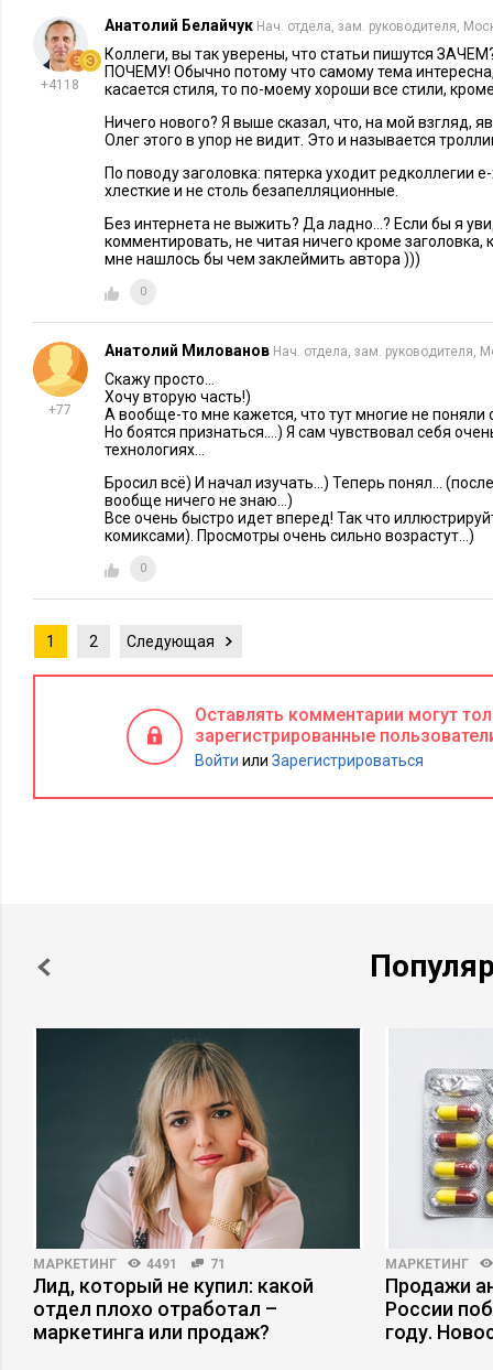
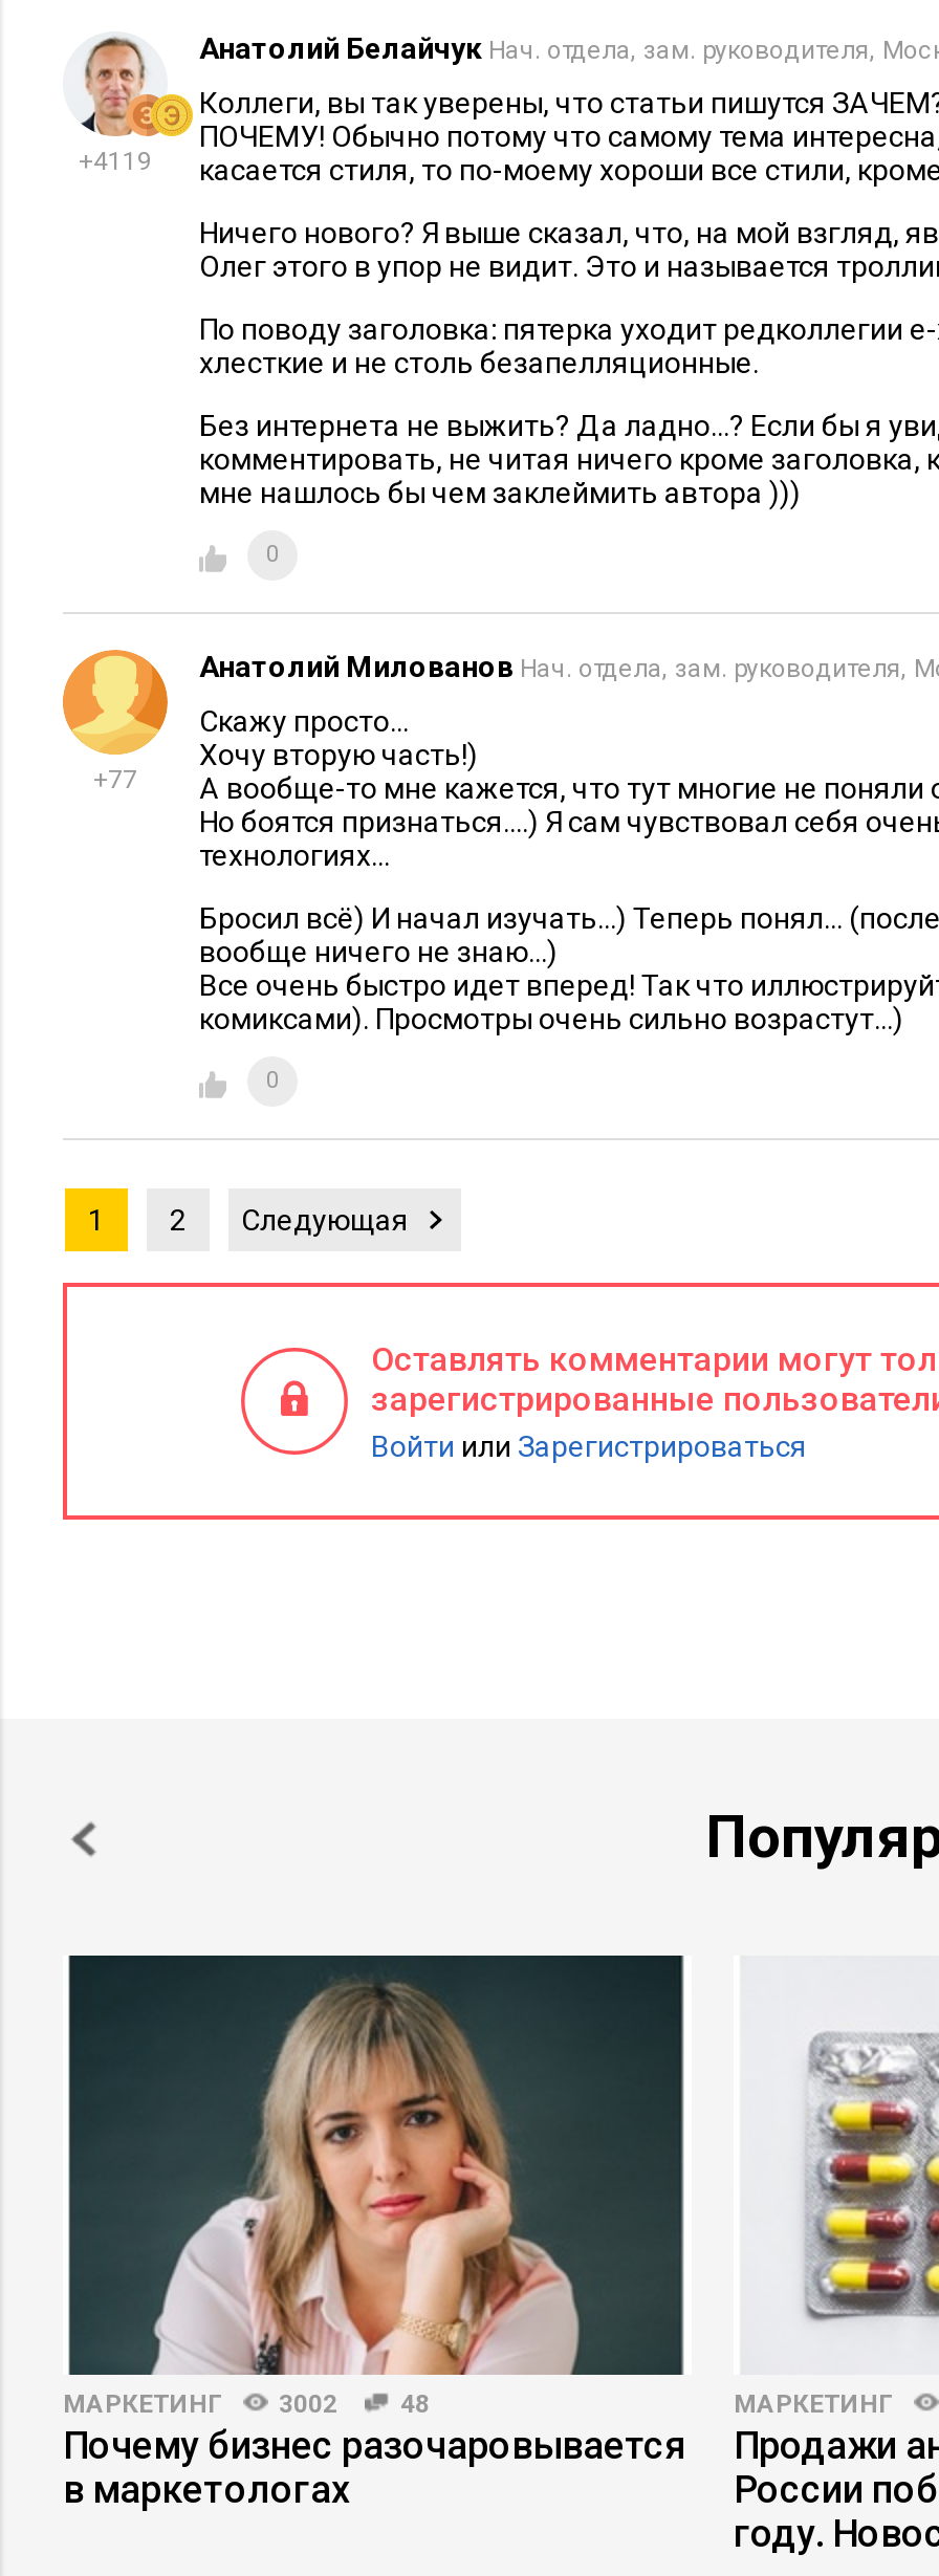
[41,77,80,93] +4118 -> [79,147,152,176] +4119
[33,1256,314,1344] 4491 | 71 | Лид, который не купил: какой | отдел плохо отработал – | маркетинга или продаж? -> [63,2389,685,2511] 3002 | 48 | Почему бизнес разочаровывается | в маркетологах

